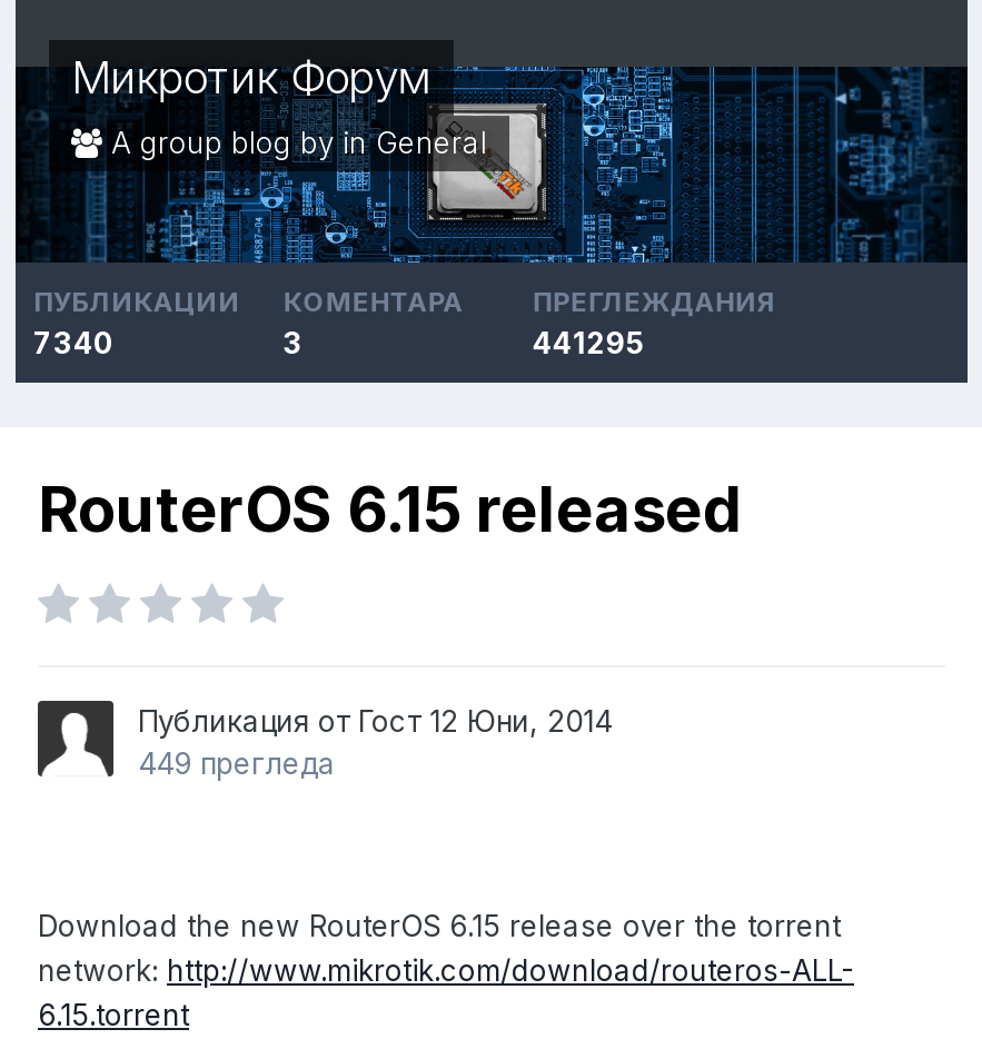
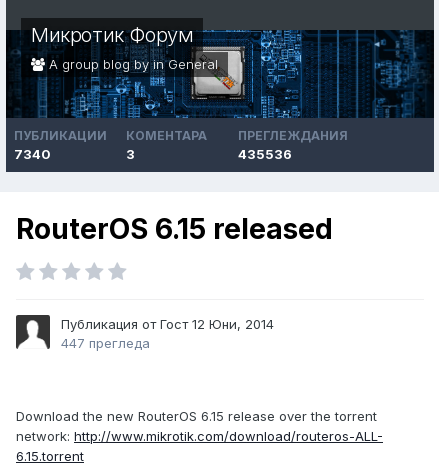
[532,326,646,362] 441295 -> [238,146,292,162] 435536
[138,745,336,780] 449 прегледа -> [61,335,150,351] 447 прегледа

